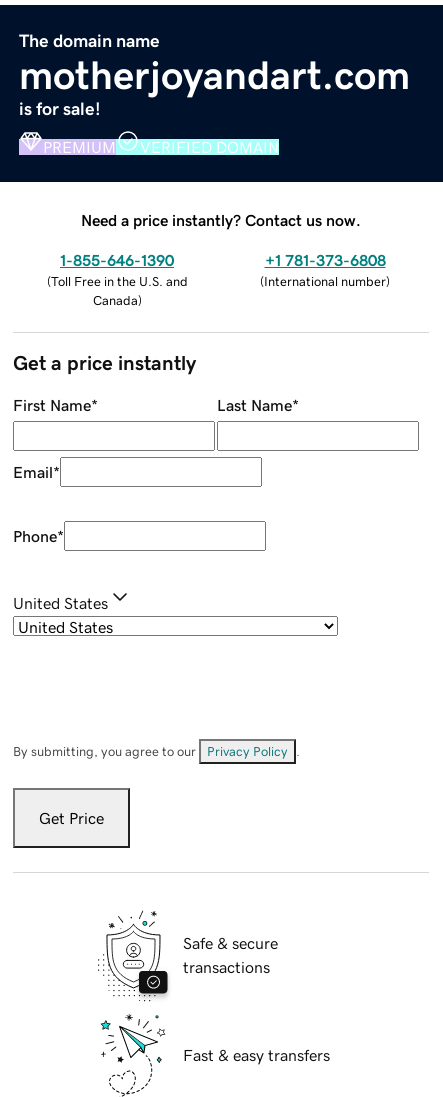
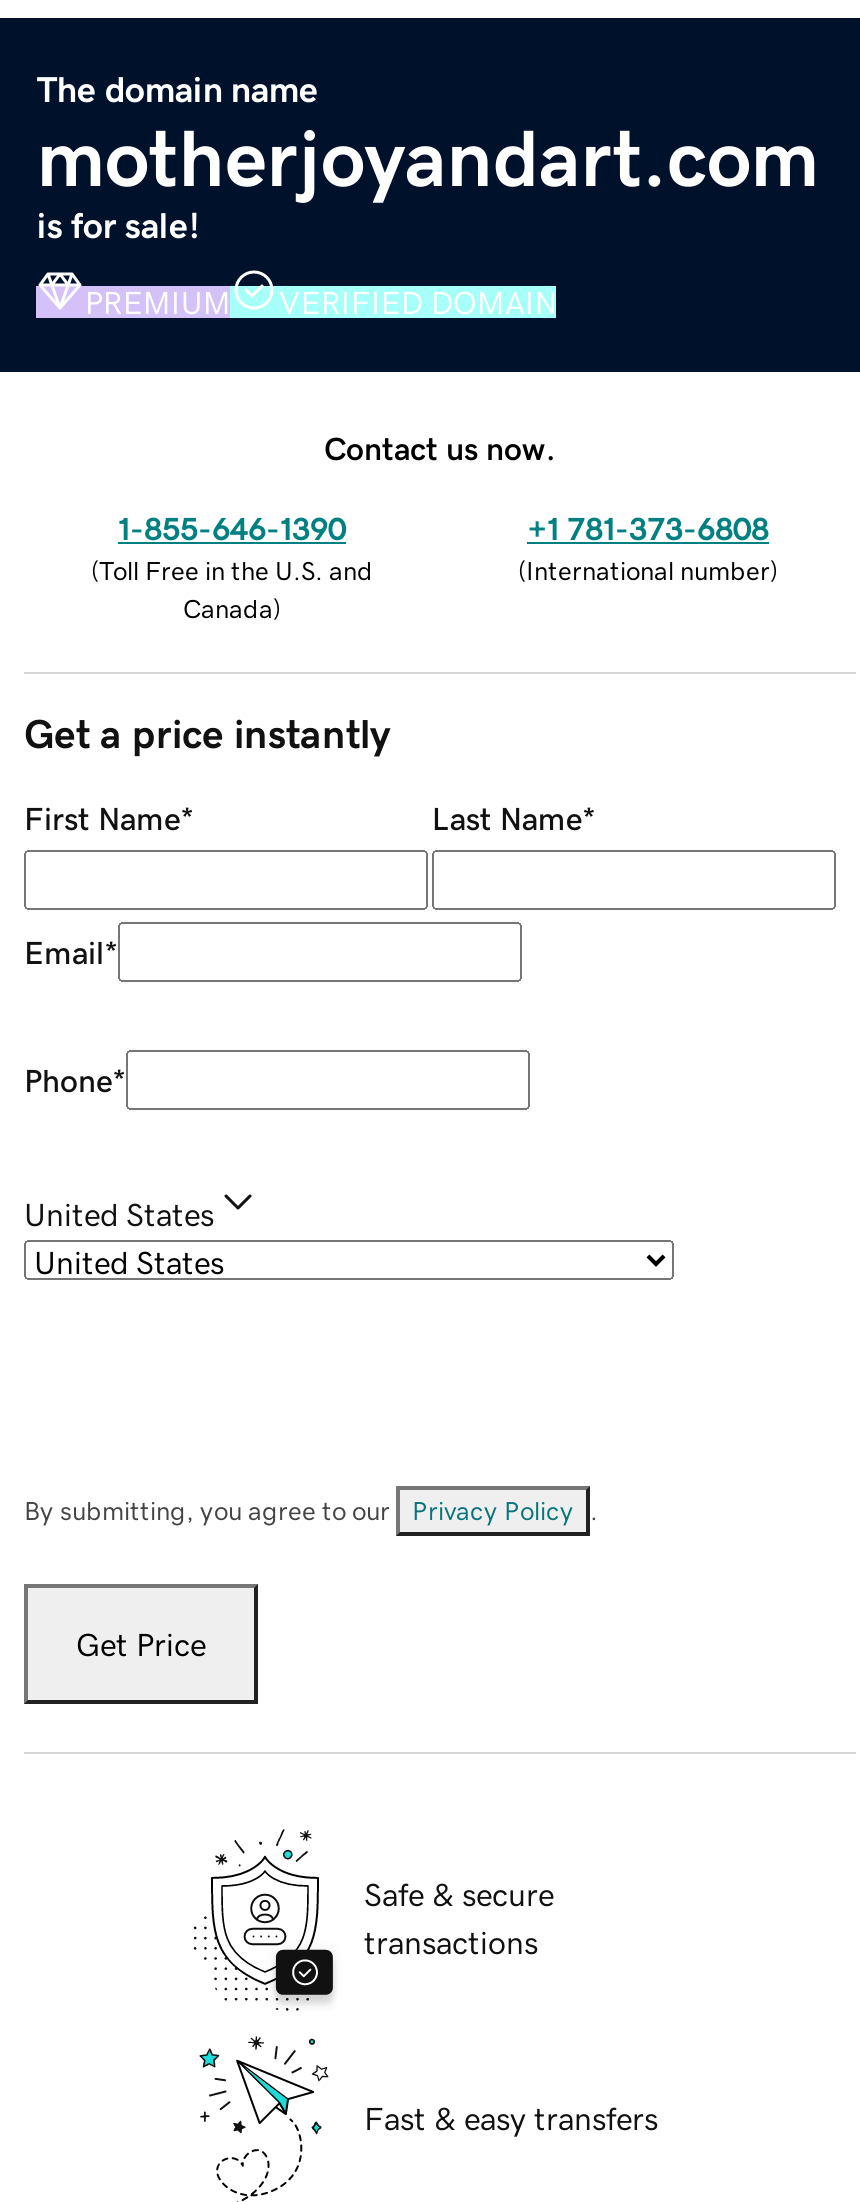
[81,212,361,228] Need a price instantly? Contact us now. -> [324,431,556,463] Contact us now.

